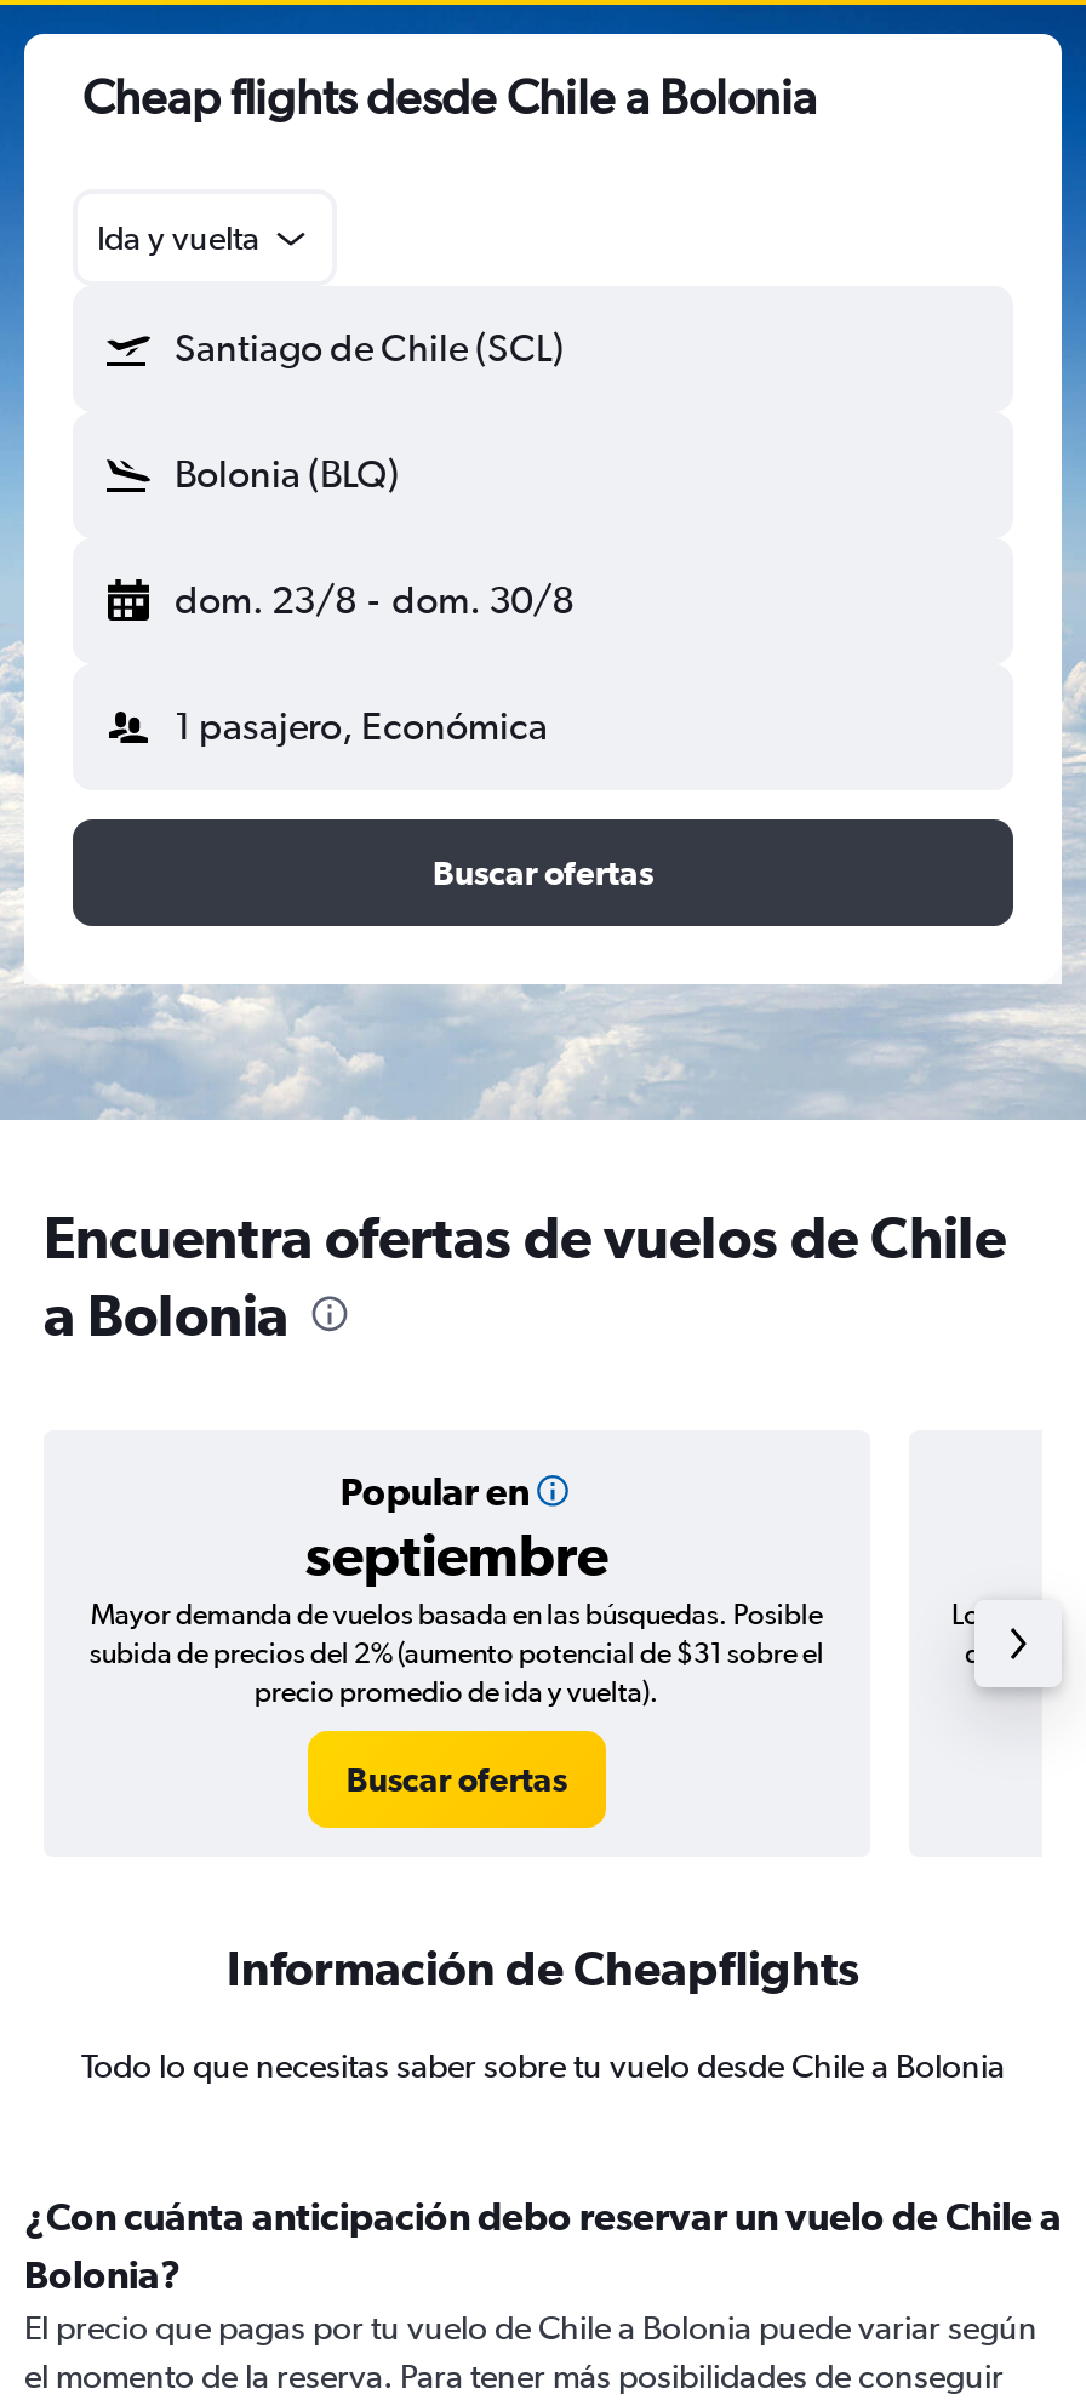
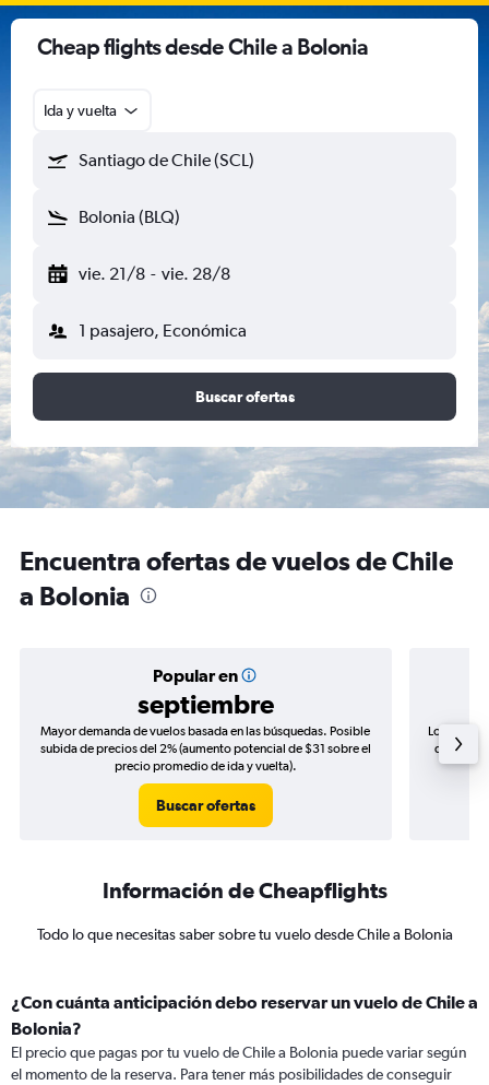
[175,577,574,623] dom. 23/8 - dom. 30/8 -> [79,263,230,284] vie. 21/8 - vie. 28/8

